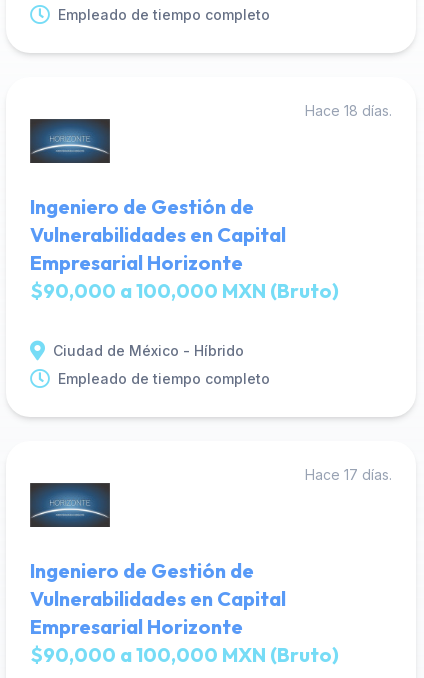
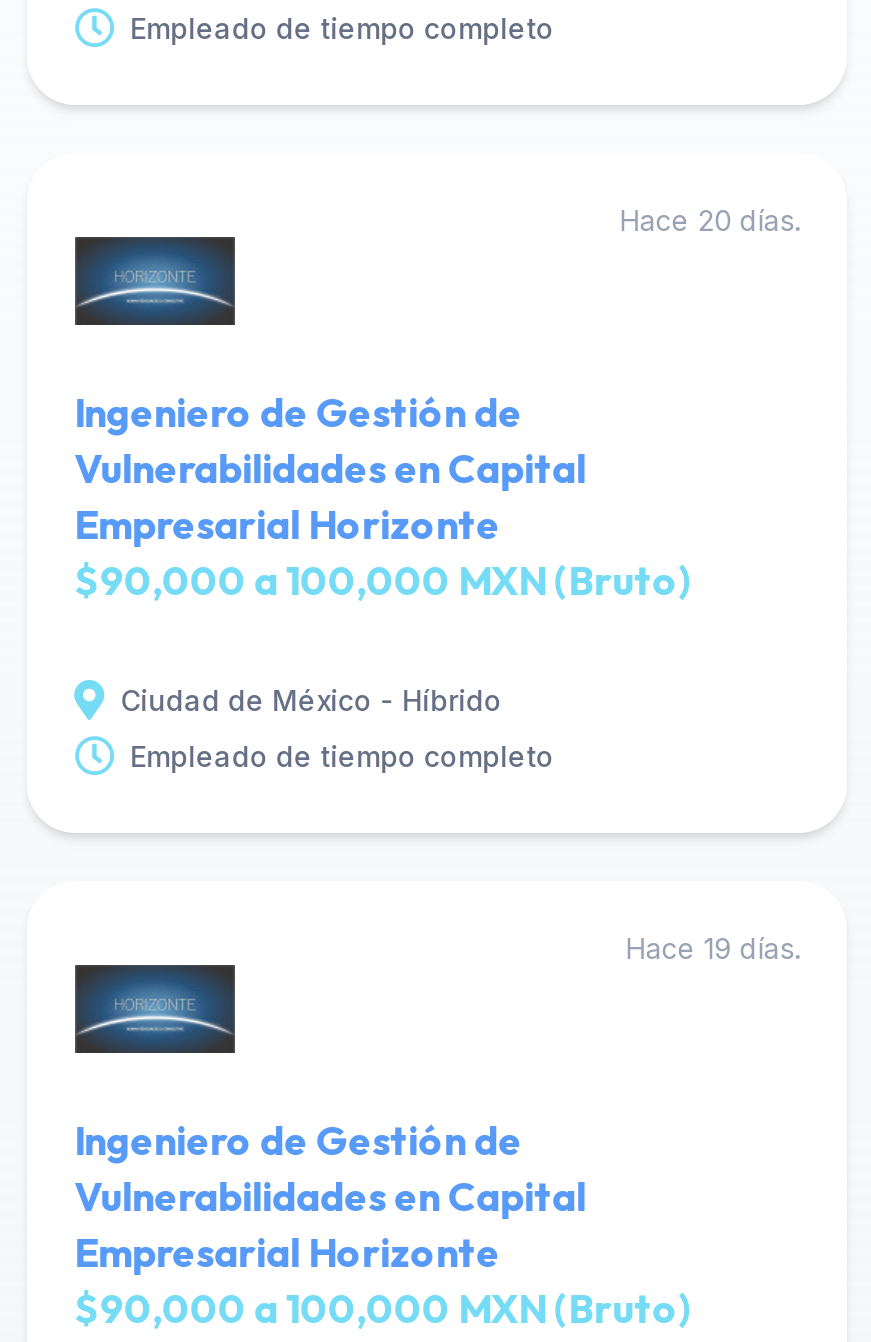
[305,102,392,119] Hace 18 días. -> [620,203,800,237] Hace 20 días.
[305,466,392,483] Hace 17 días. -> [626,931,800,965] Hace 19 días.

